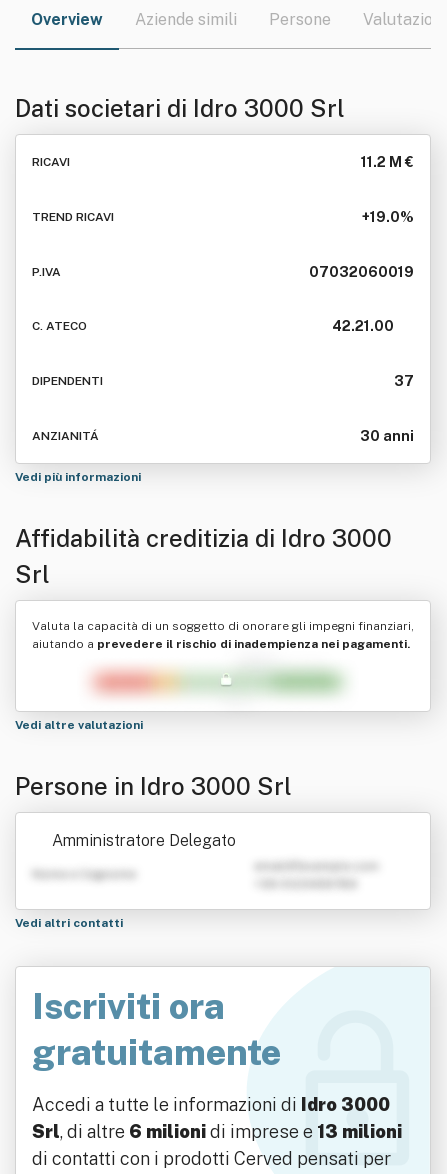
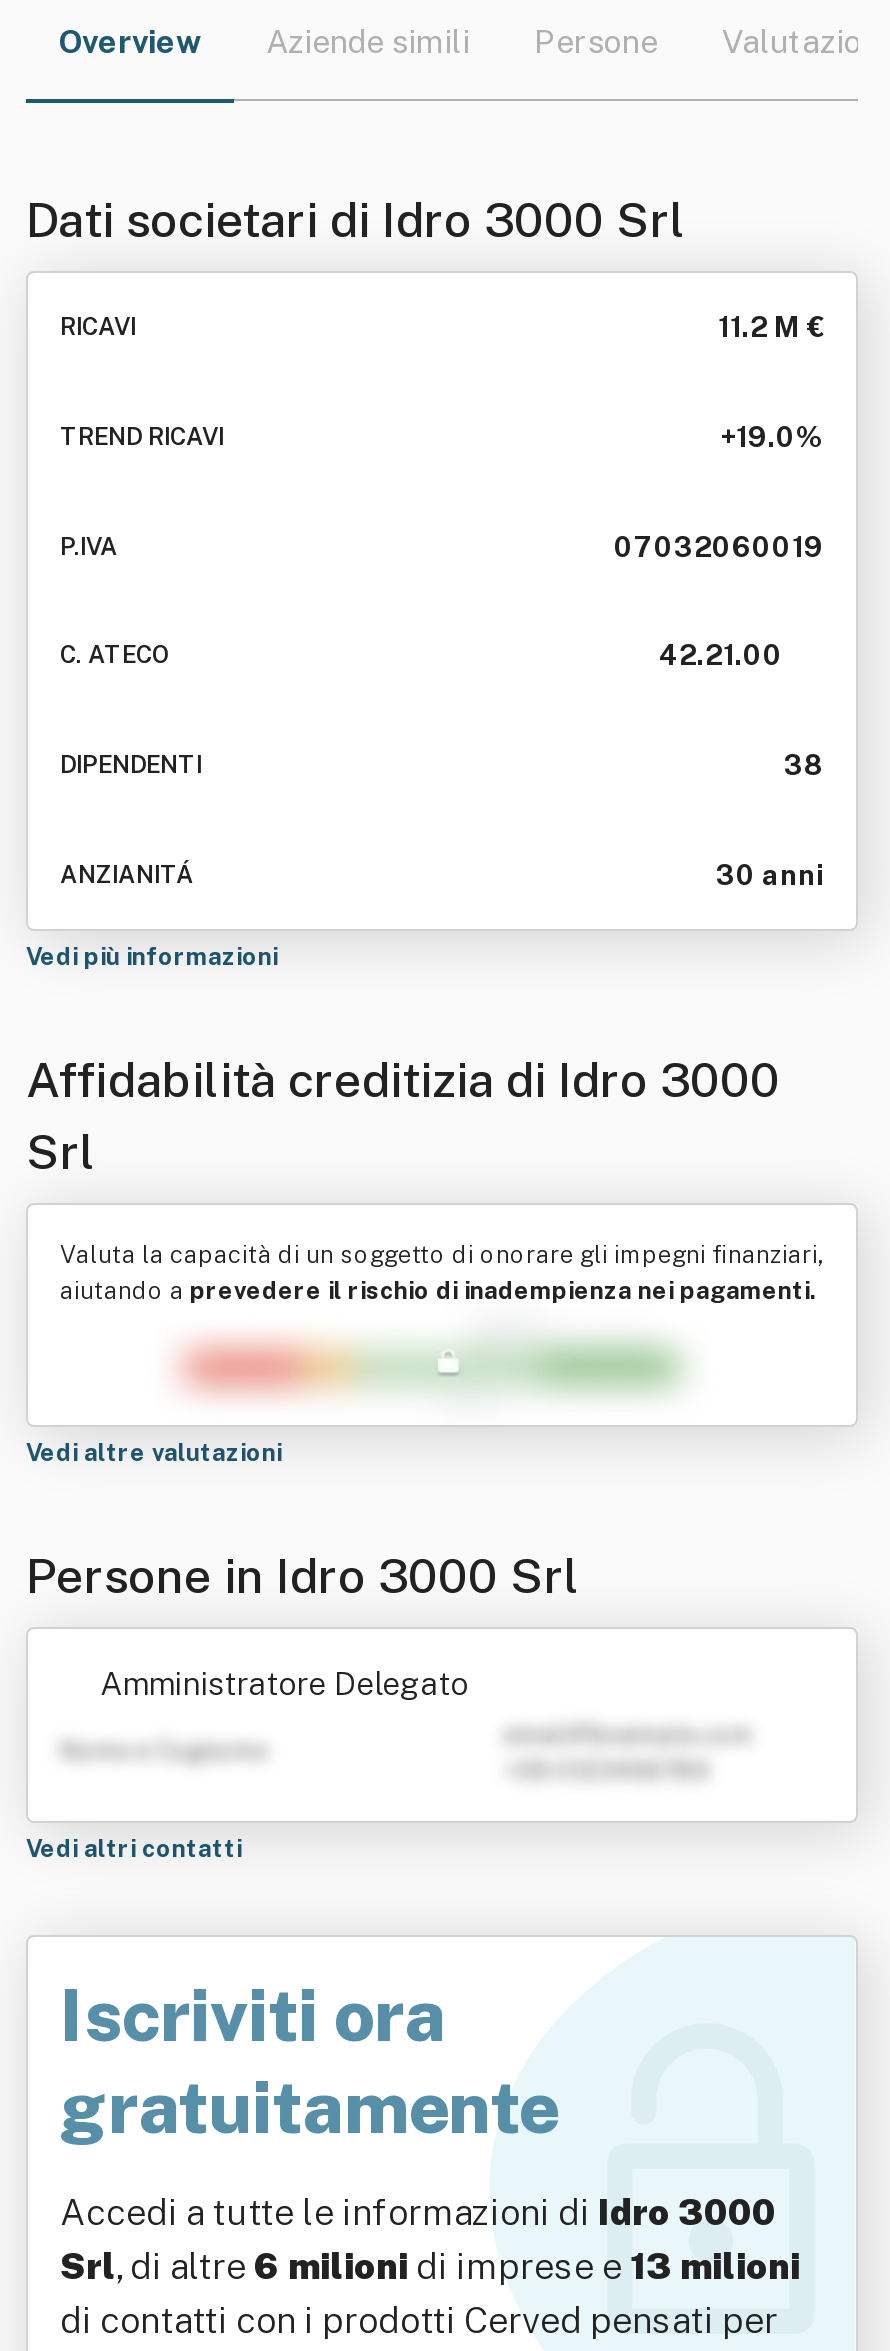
[394,373,414,389] 37 -> [784,749,824,781] 38

